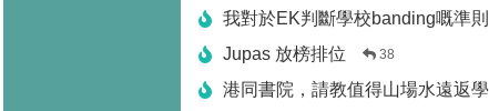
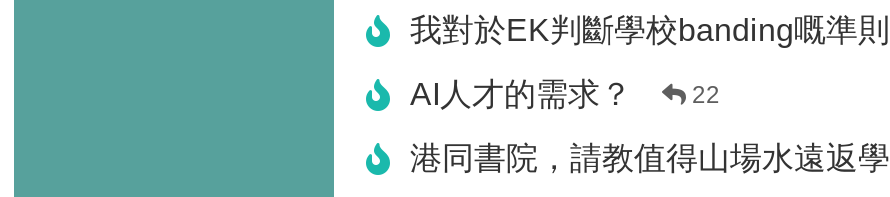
[223,44,395,63] Jupas 放榜排位 | 38 -> [410,77,720,111] AI人才的需求？ | 22

